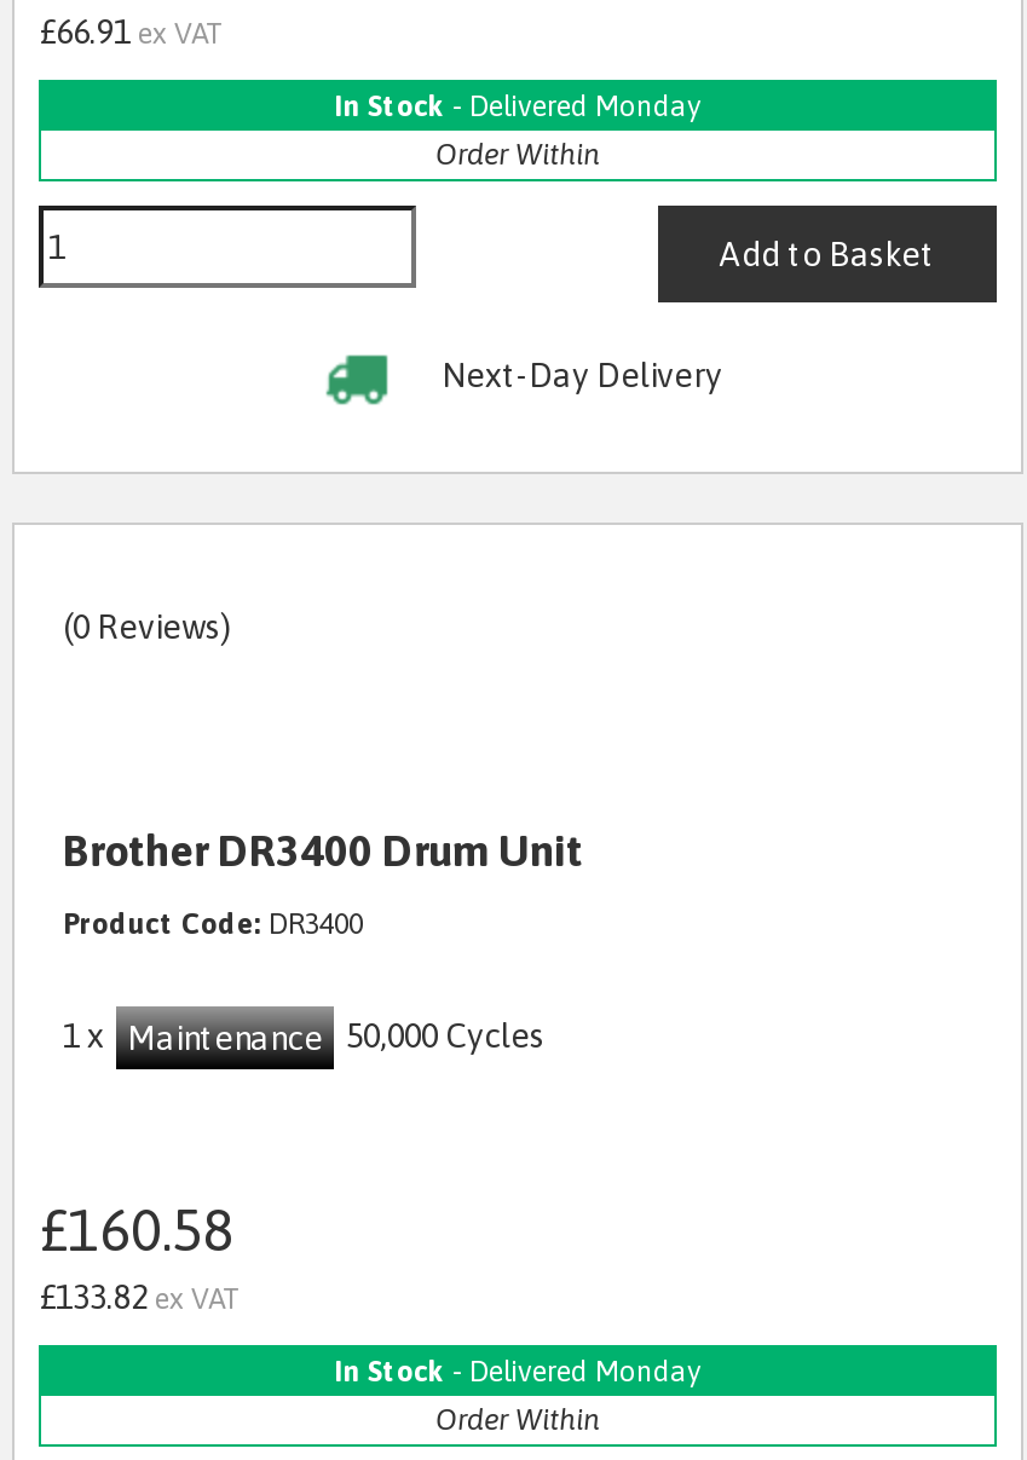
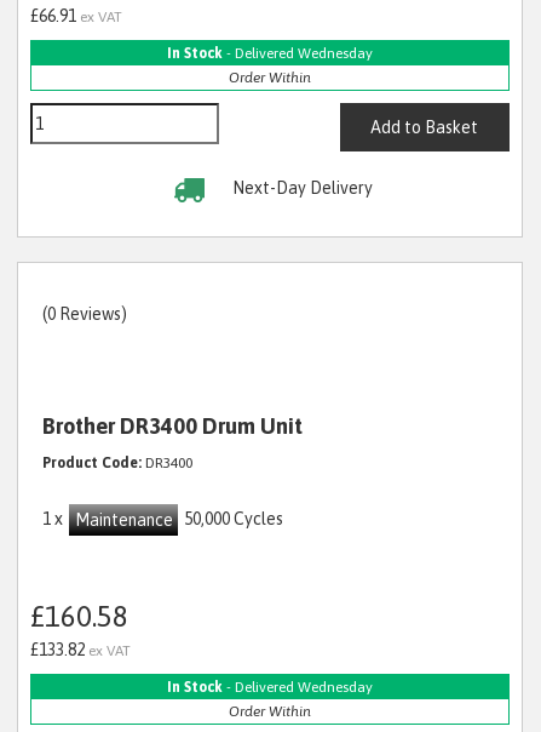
[334,89,702,123] In Stock - Delivered Monday -> [167,45,373,62] In Stock - Delivered Wednesday
[334,1354,702,1388] In Stock - Delivered Monday -> [167,678,373,695] In Stock - Delivered Wednesday

